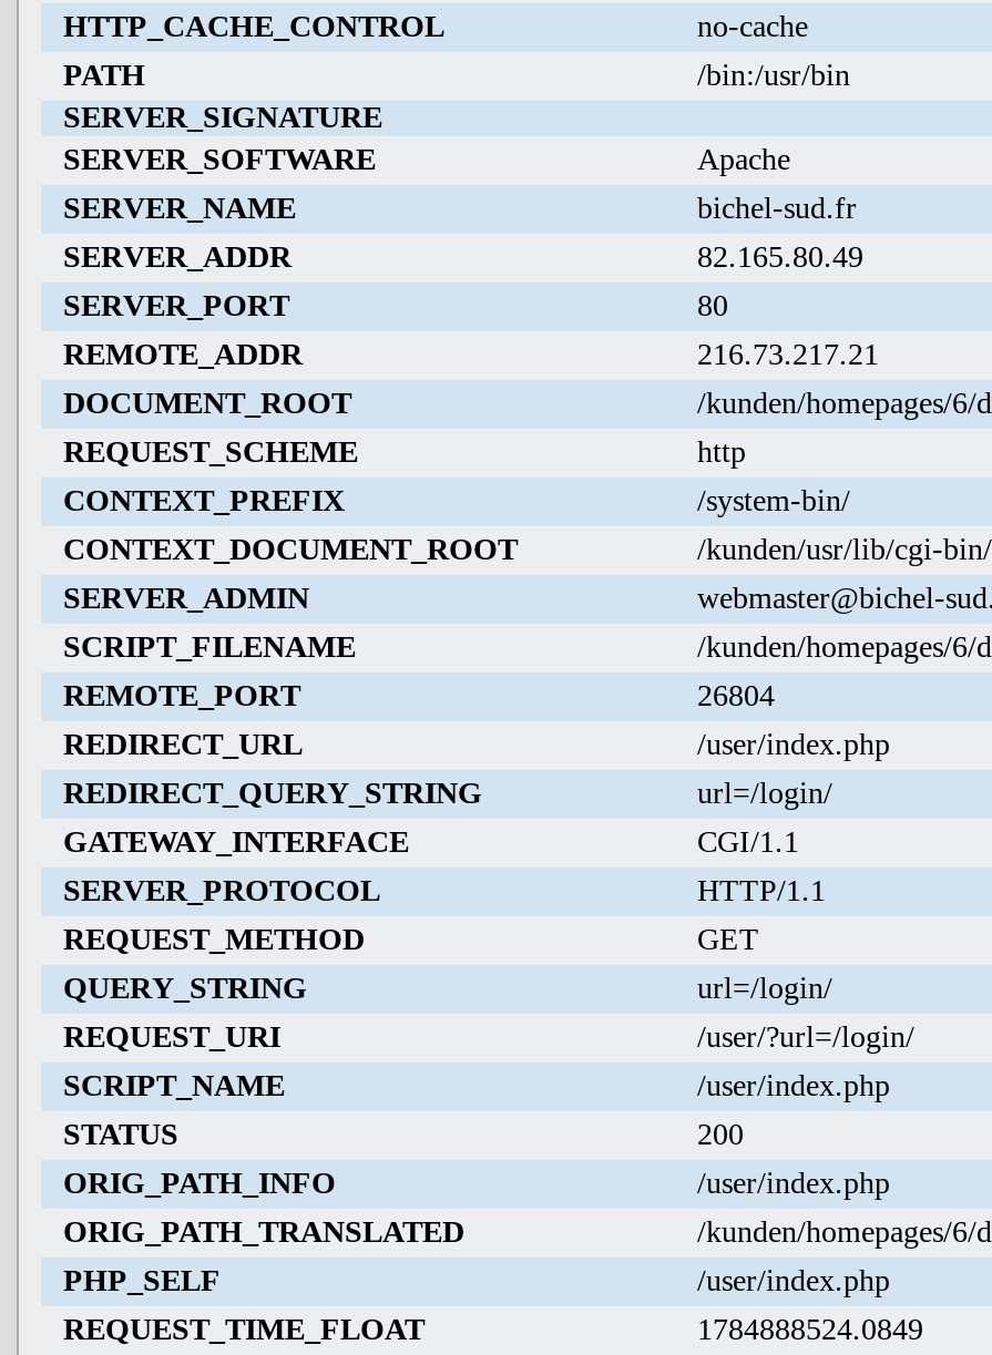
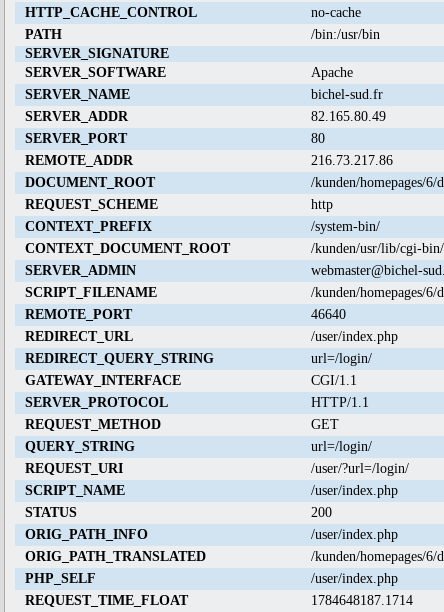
[697,338,879,371] 216.73.217.21 -> [311,153,393,168] 216.73.217.86
[697,679,775,712] 26804 -> [311,307,346,322] 46640
[697,1313,923,1346] 1784888524.0849 -> [311,593,413,608] 1784648187.1714

